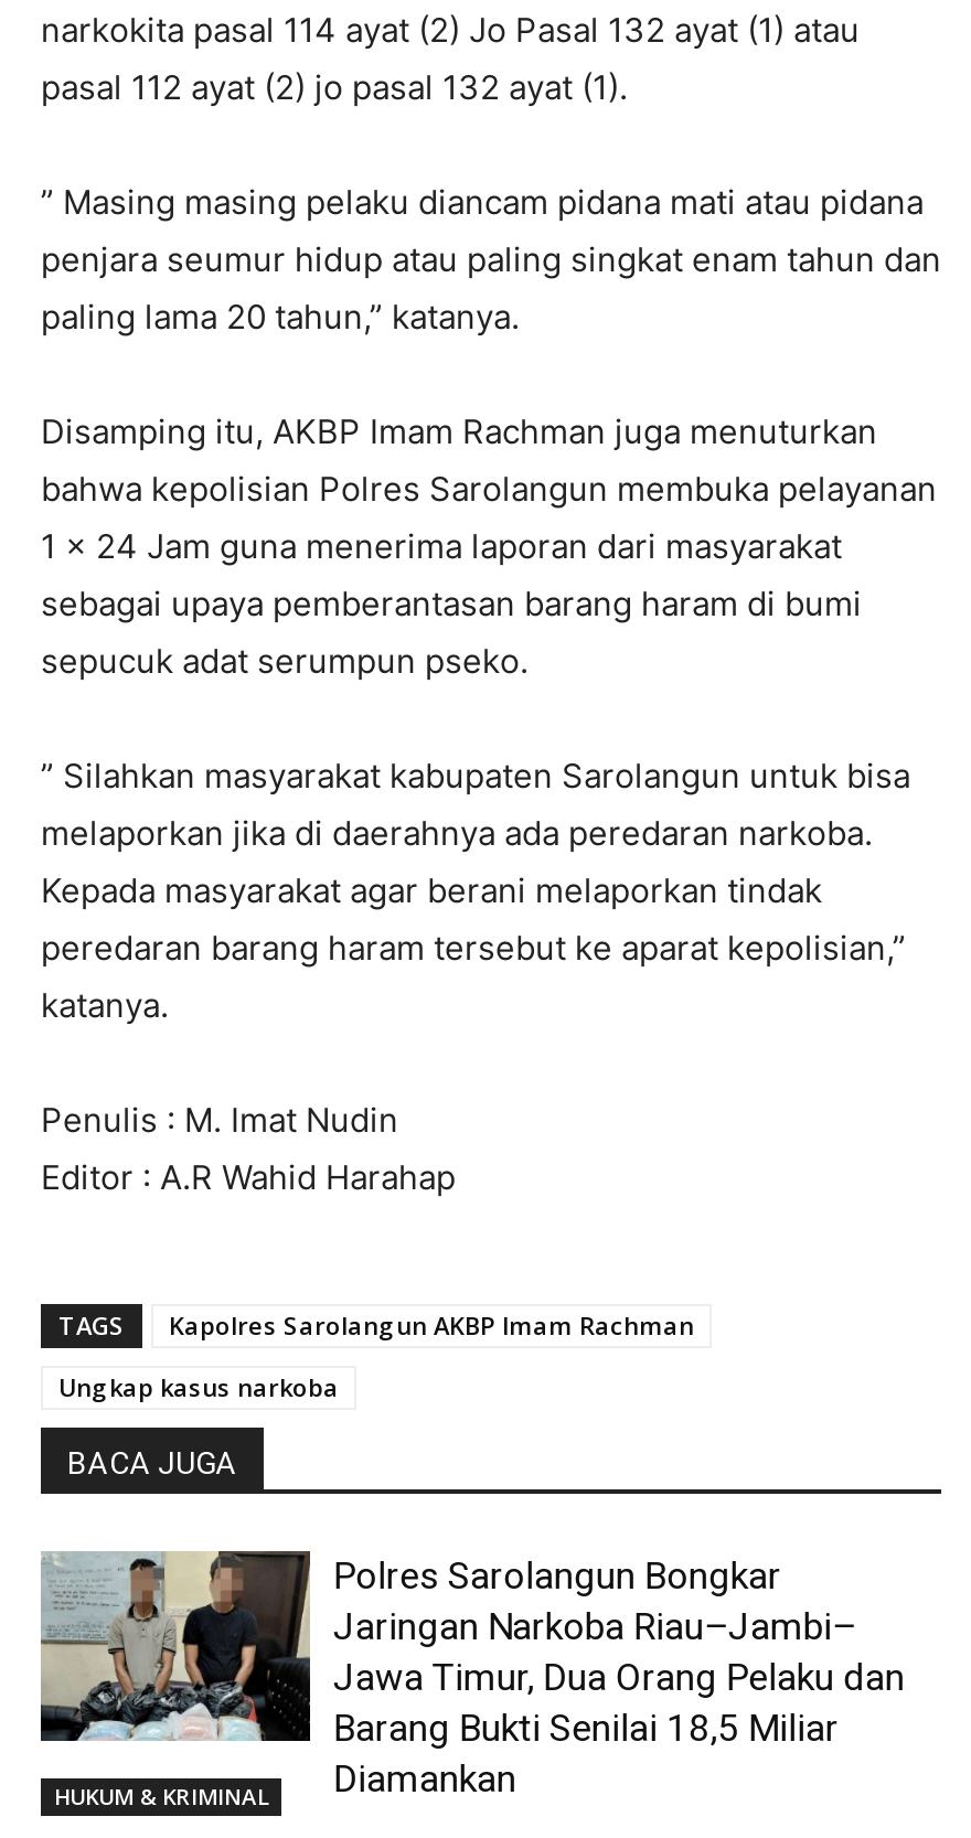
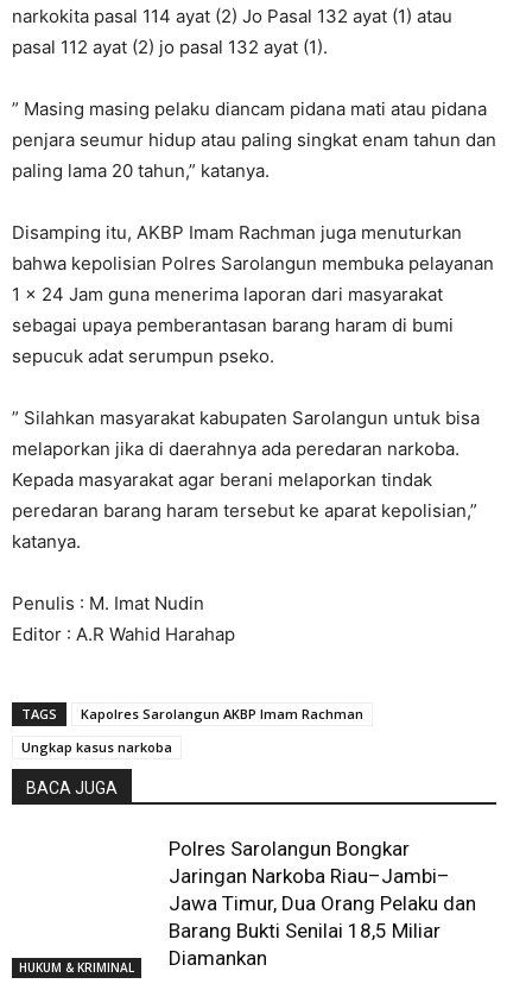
[39,1549,312,1743] [image] -> none

